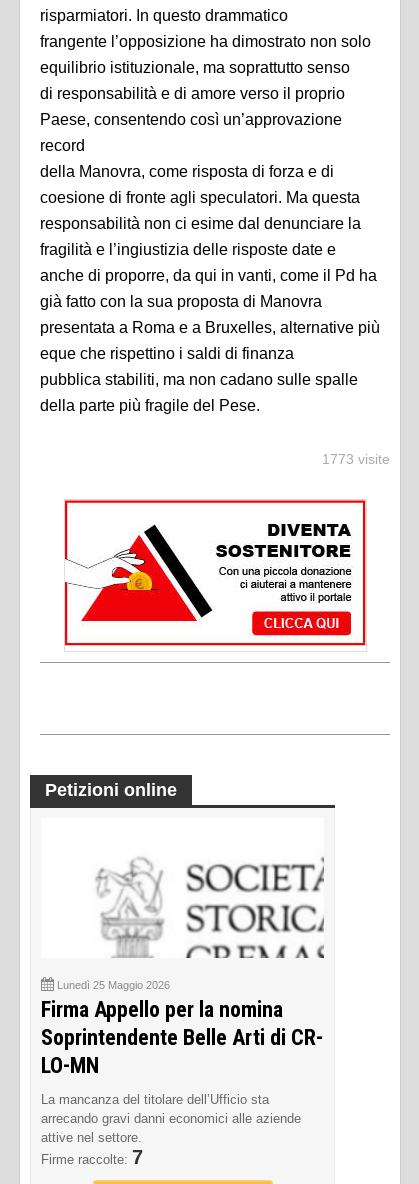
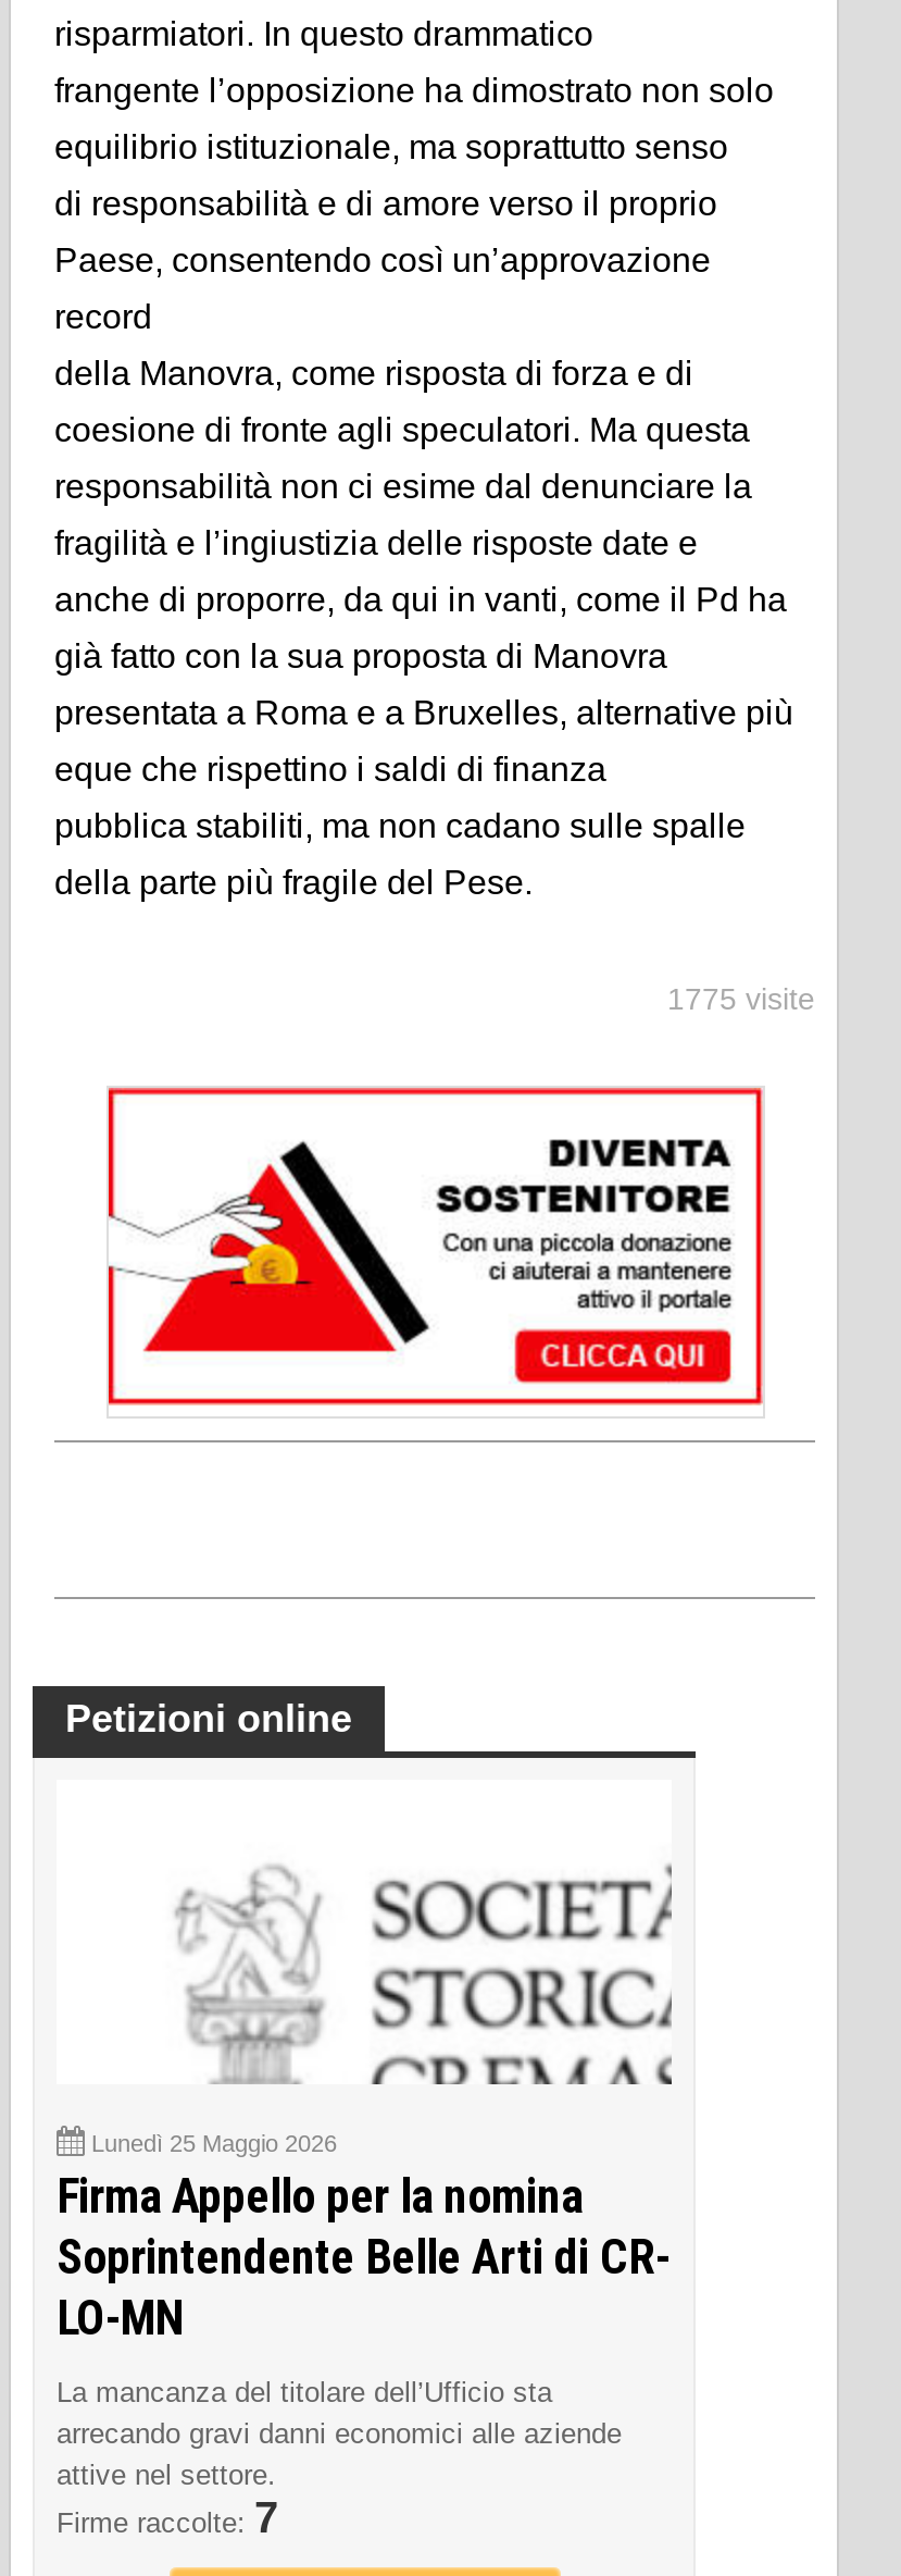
[322,451,390,467] 1773 visite -> [667,980,815,1015] 1775 visite

